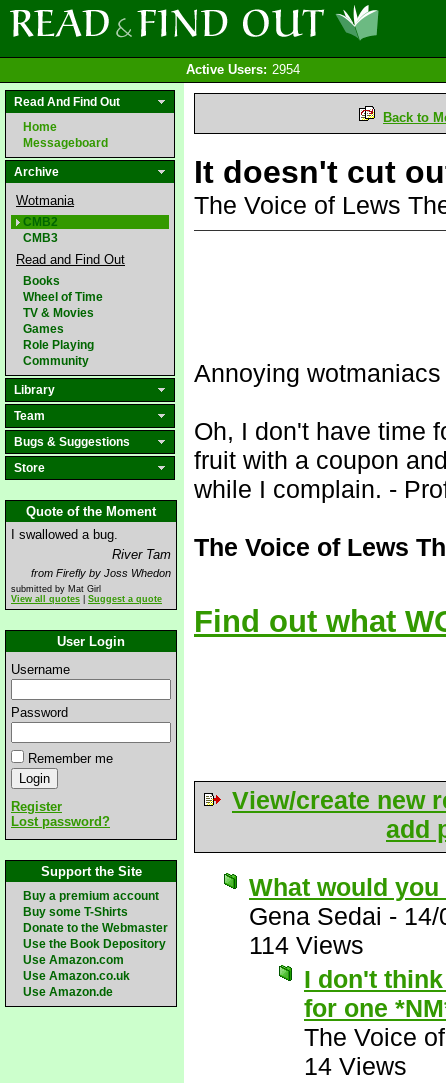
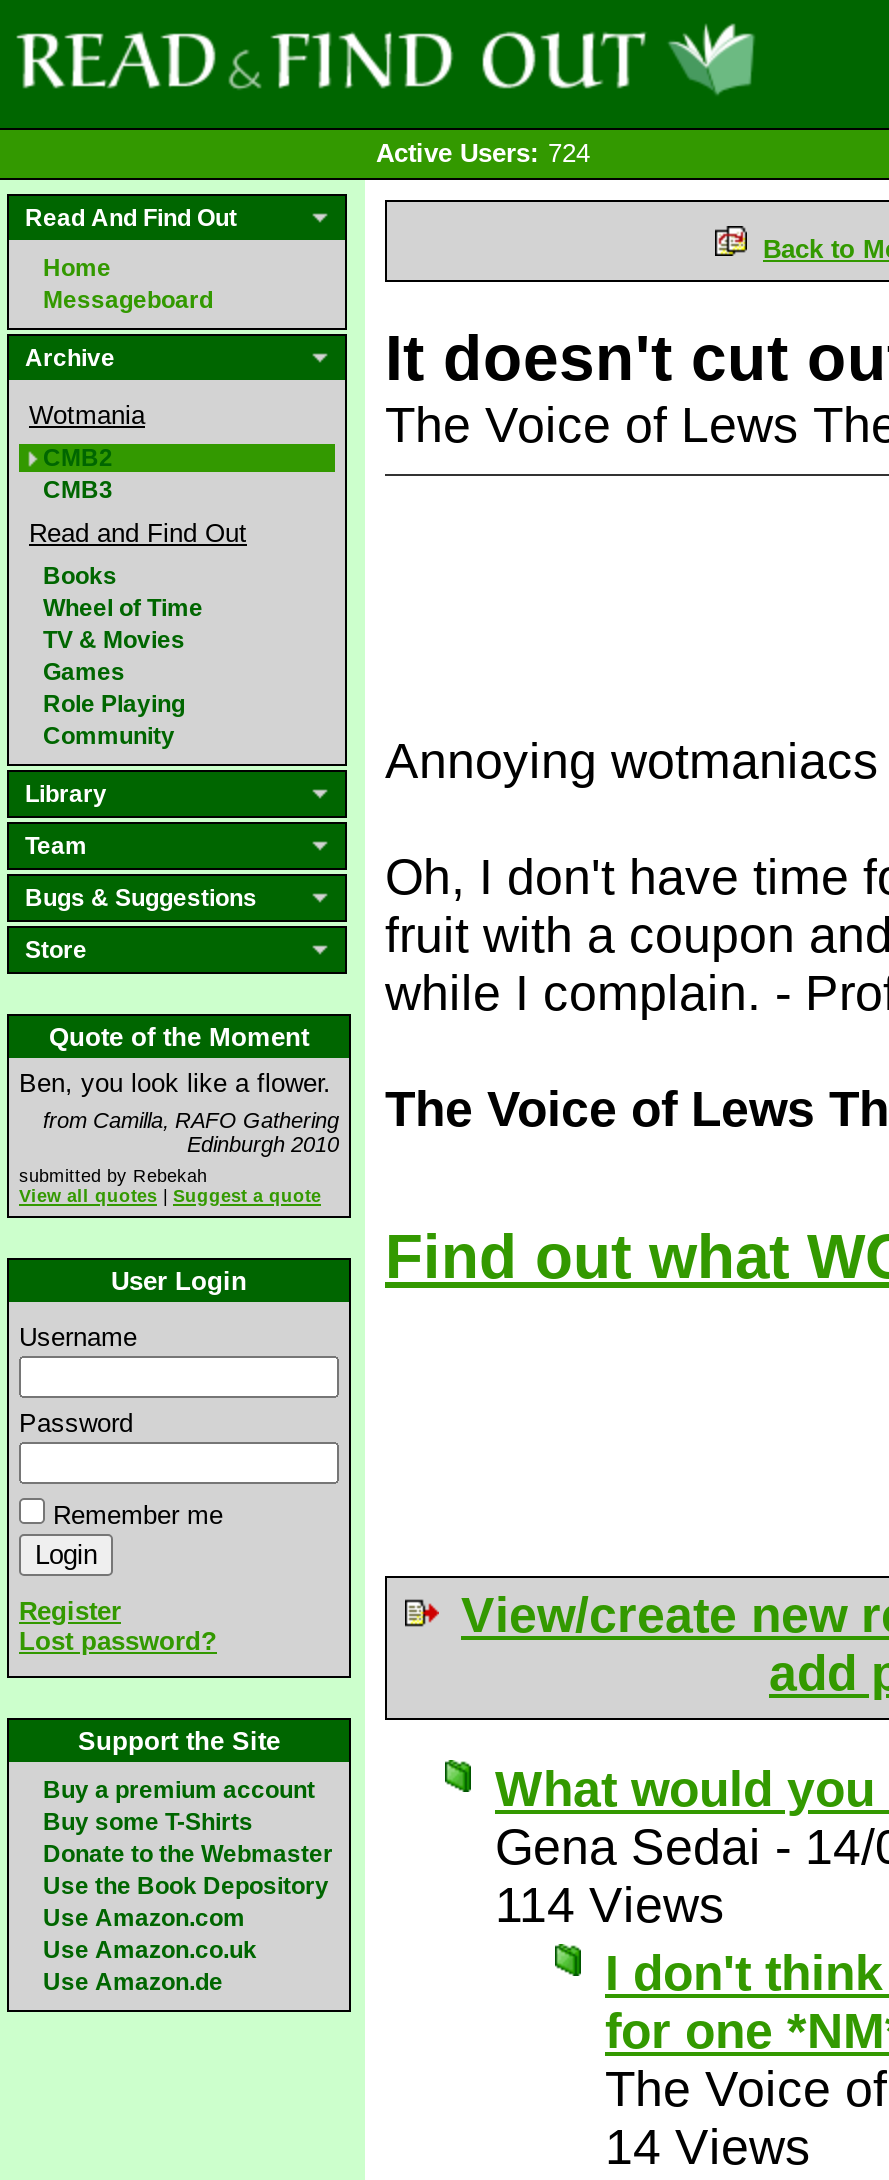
[186,62,300,77] Active Users: 2954 -> [376,138,590,168] Active Users: 724
[11,527,171,594] I swallowed a bug. | River Tam | from Firefly by Joss Whedon | submitted by Mat Girl -> [19,1068,339,1186] Ben, you look like a flower. | from Camilla, RAFO Gathering | Edinburgh 2010 | submitted by Rebekah

